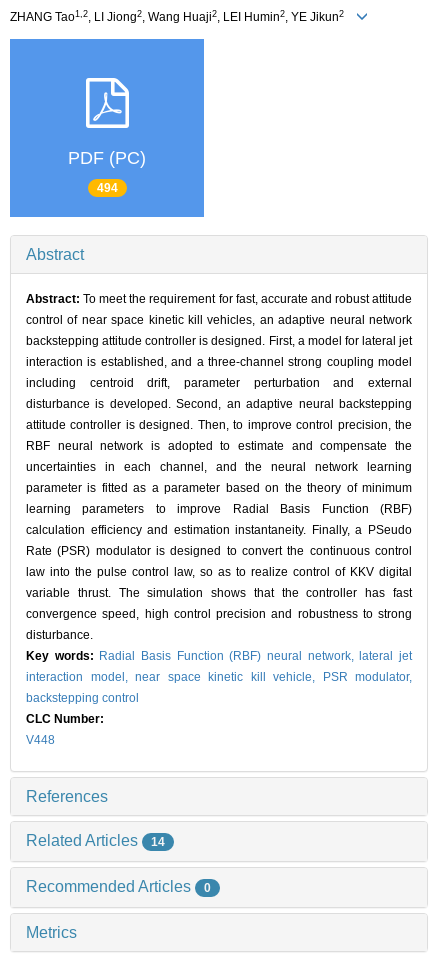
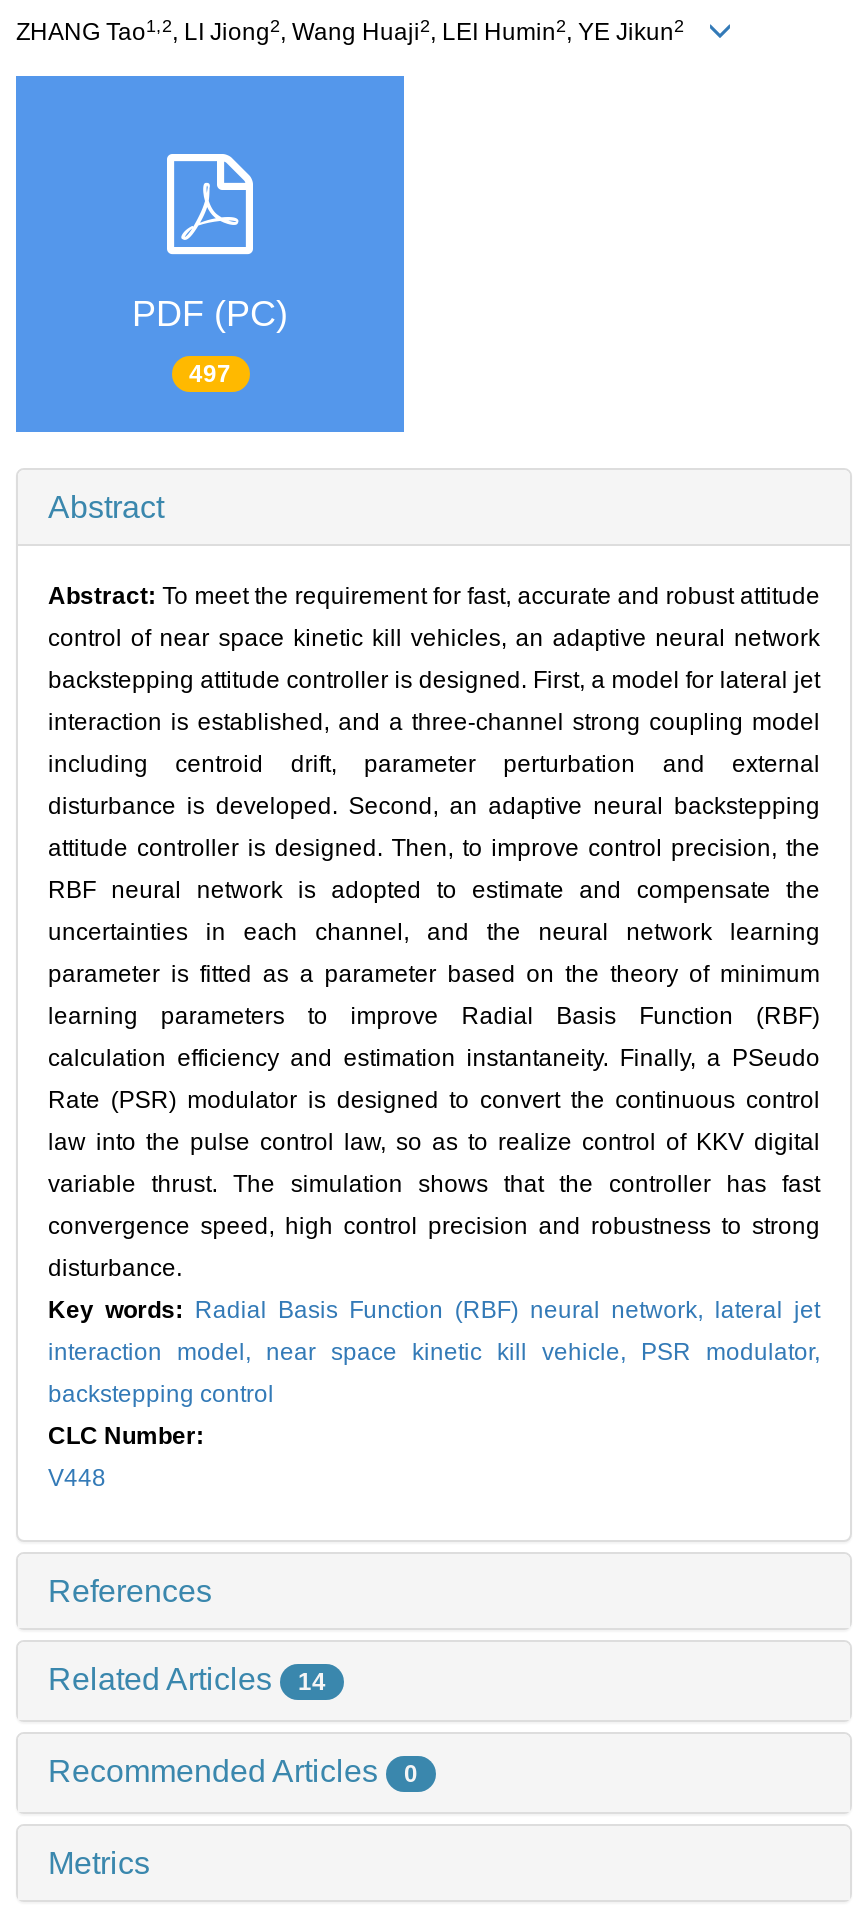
[96,181,117,195] 494 -> [189,359,231,387] 497

